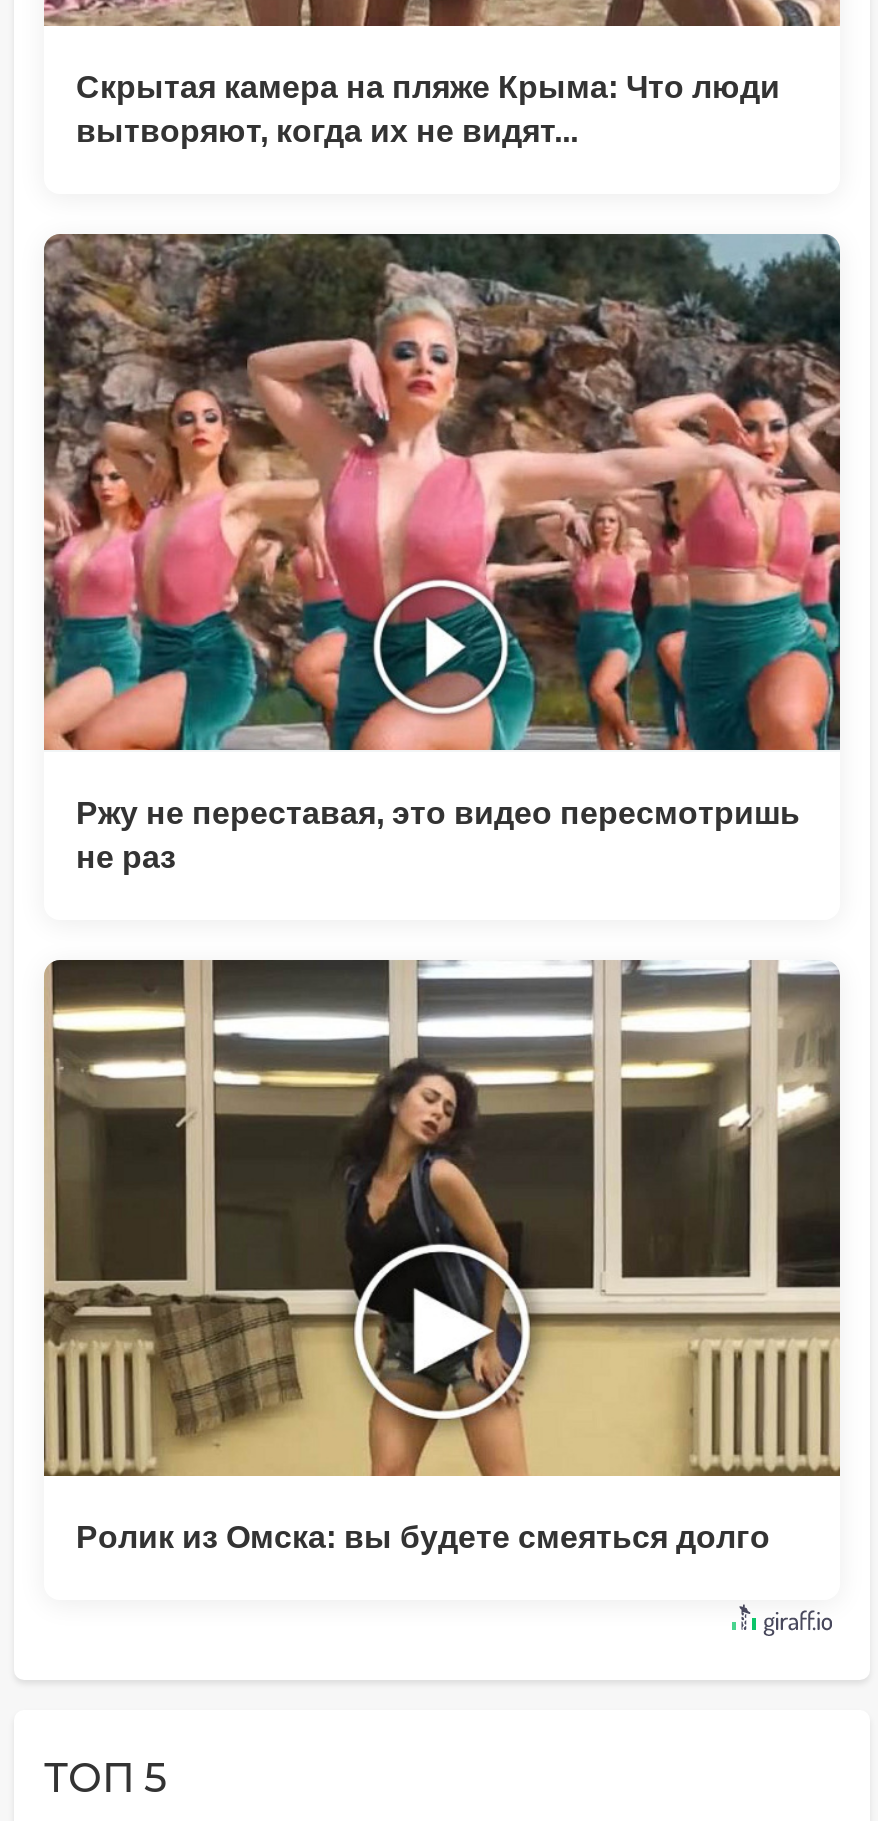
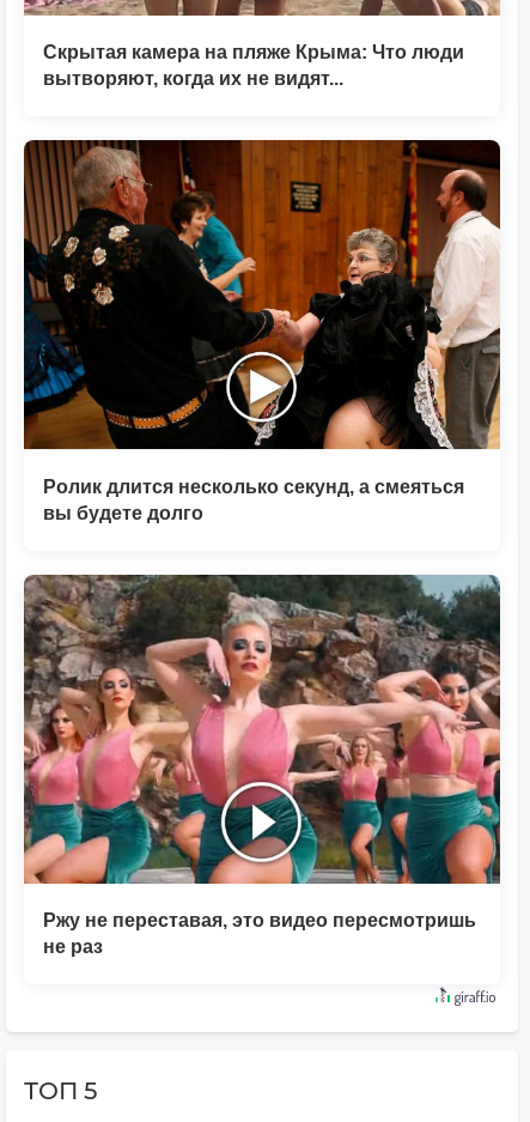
none -> [23,139,501,523] [image] | Ролик длится несколько секунд, а смеяться | вы будете долго
moved [40,230,844,873] -> [22,572,502,957]: [image] | Ржу не переставая, это видео пересмотришь | не раз
[42,924,842,1555] [image] | Ролик из Омска: вы будете смеяться долго -> none

